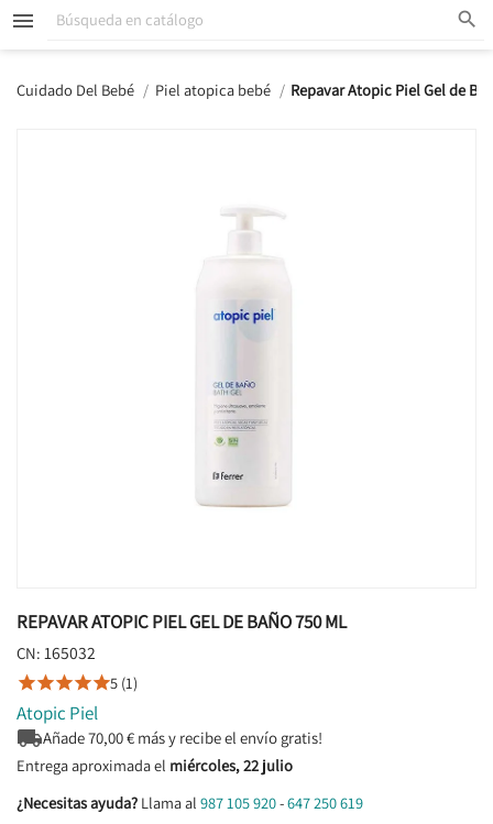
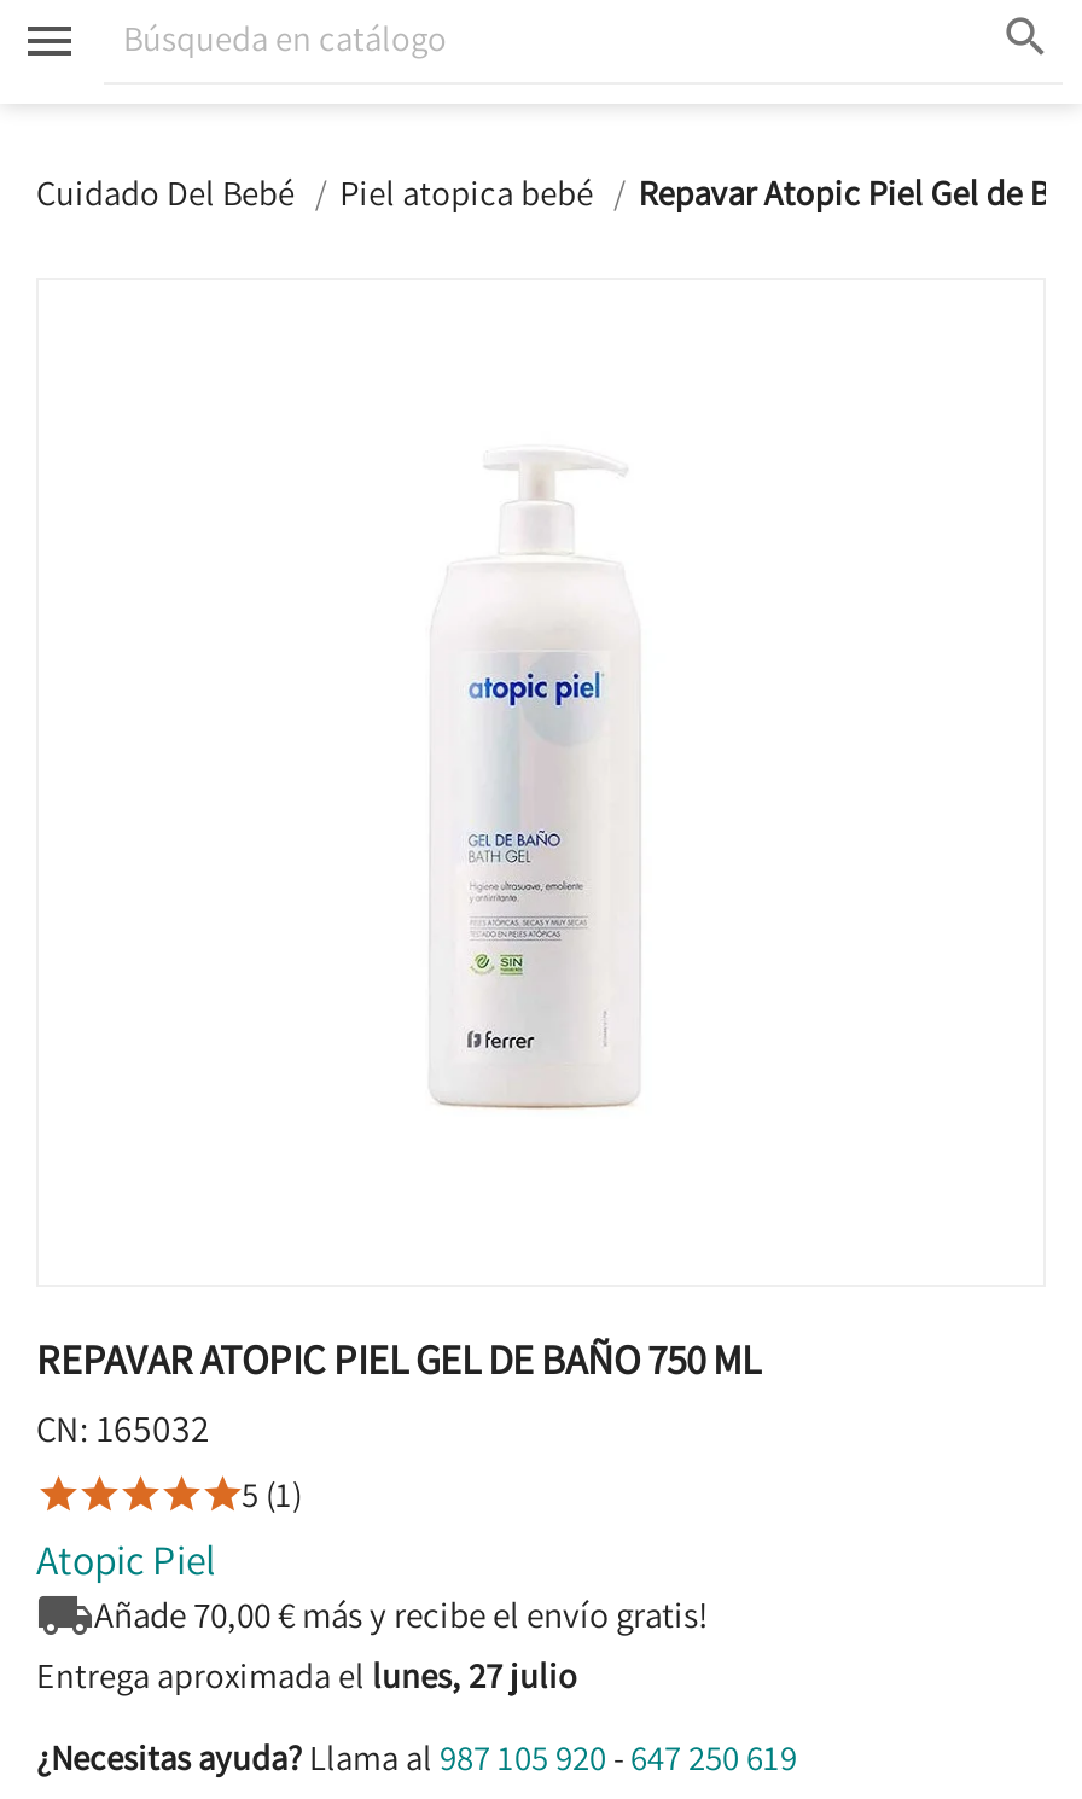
[17,755,293,776] Entrega aproximada el miércoles, 22 julio -> [36,1652,577,1698] Entrega aproximada el lunes, 27 julio

